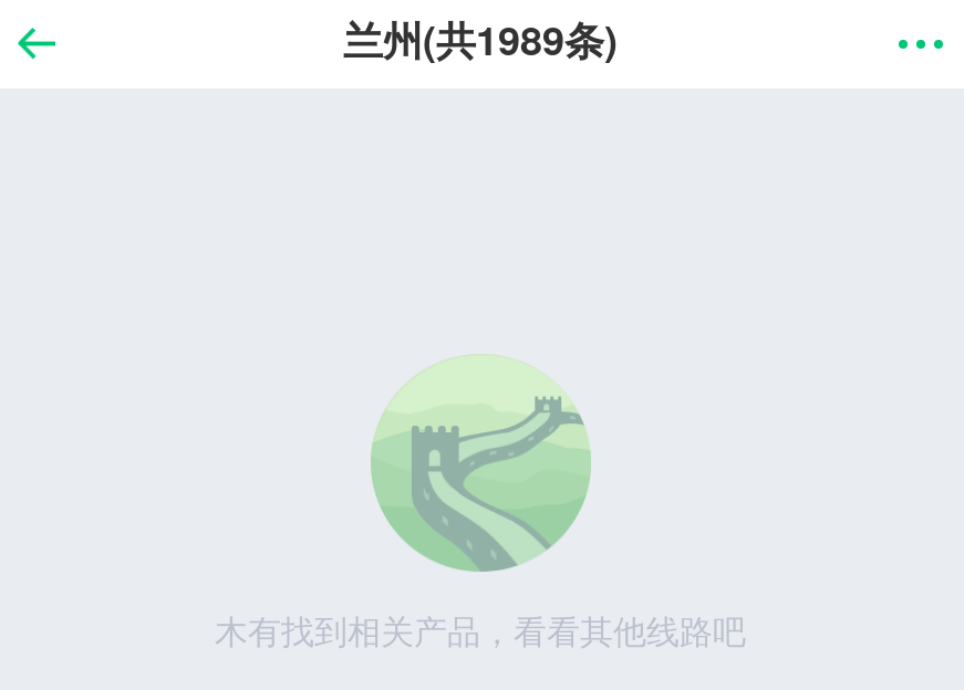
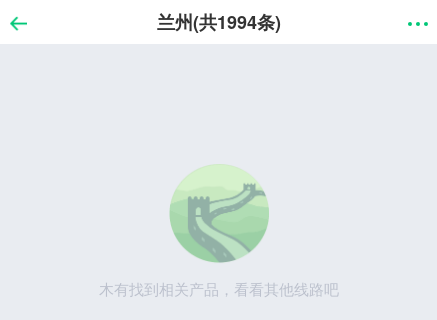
[343,11,618,69] 兰州(共1989条) -> [157,9,281,35] 兰州(共1994条)

